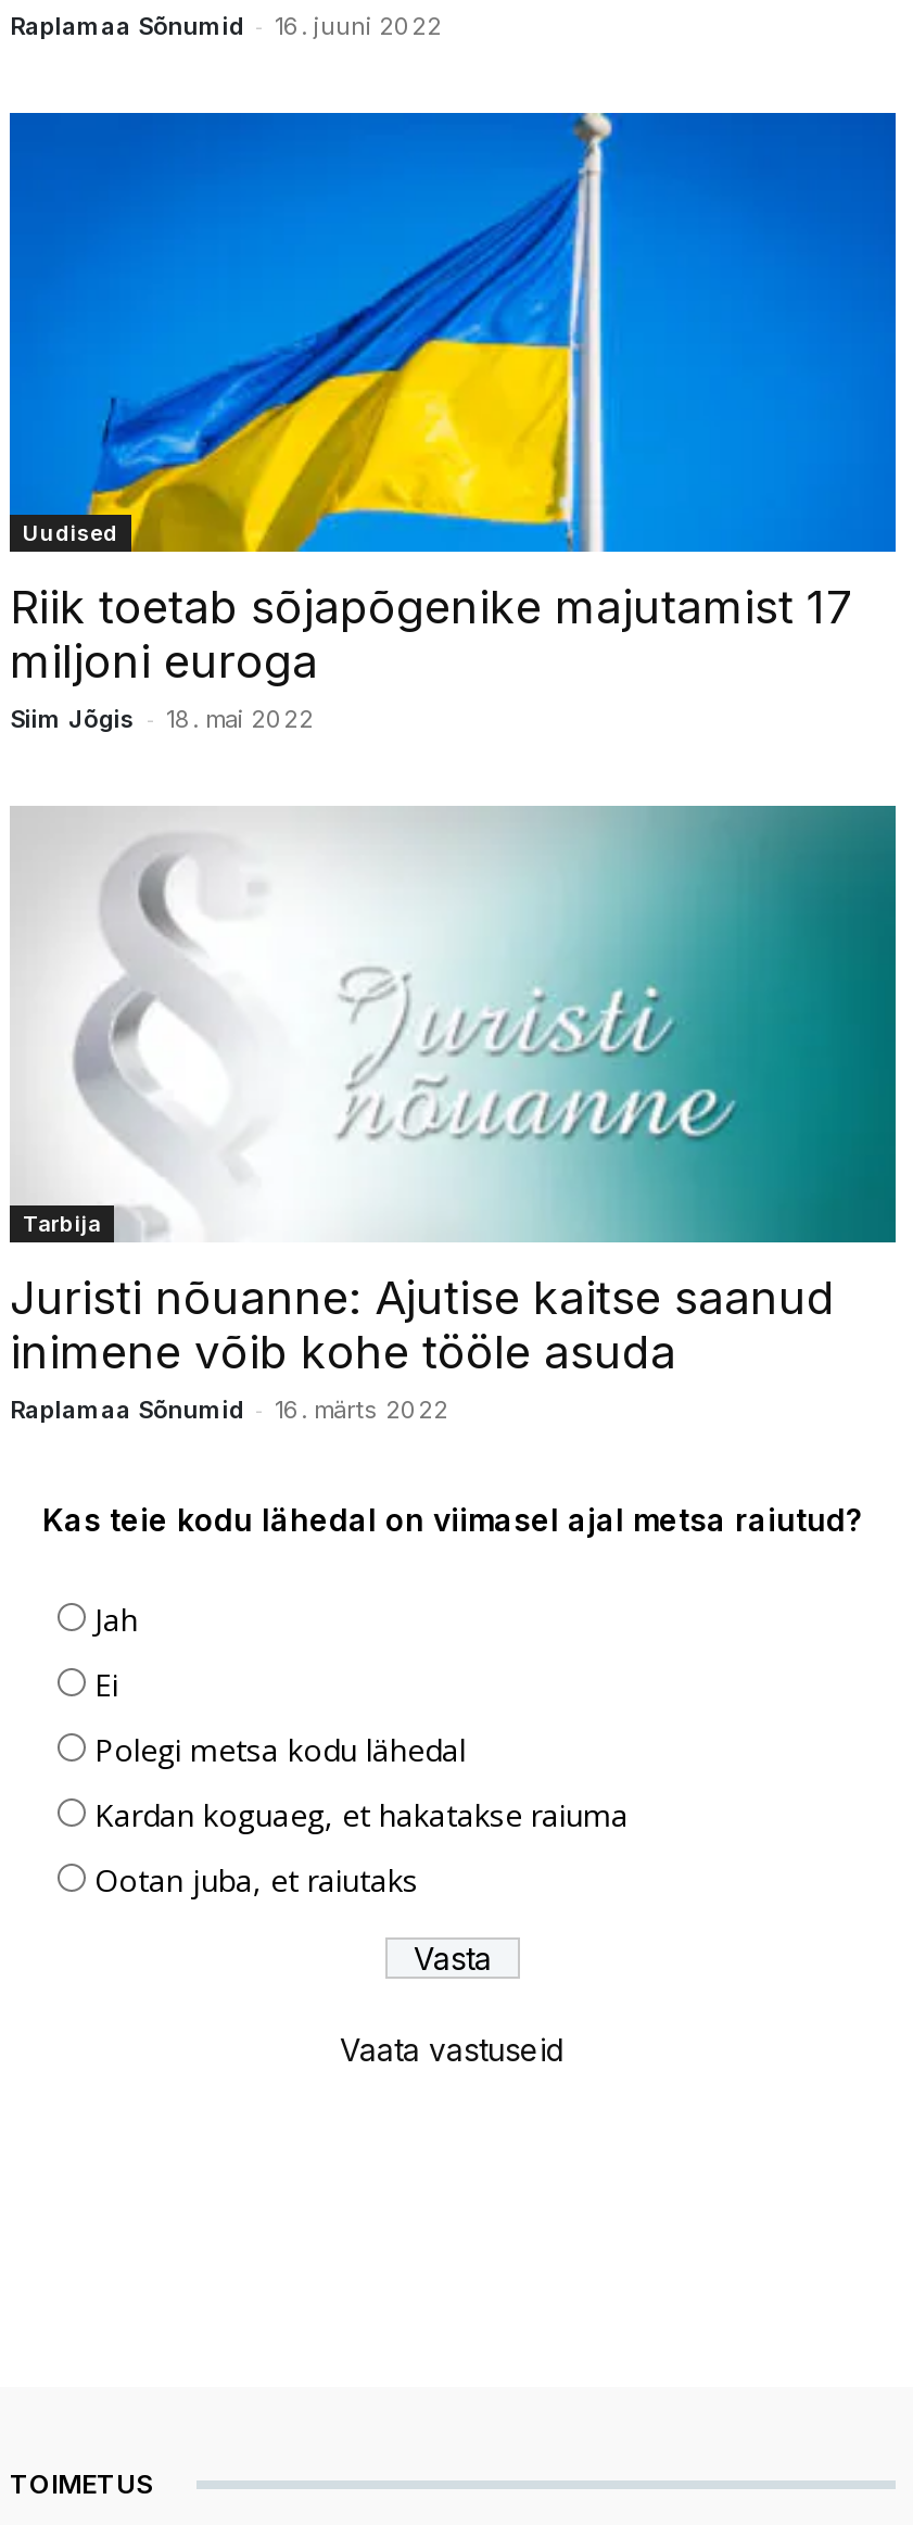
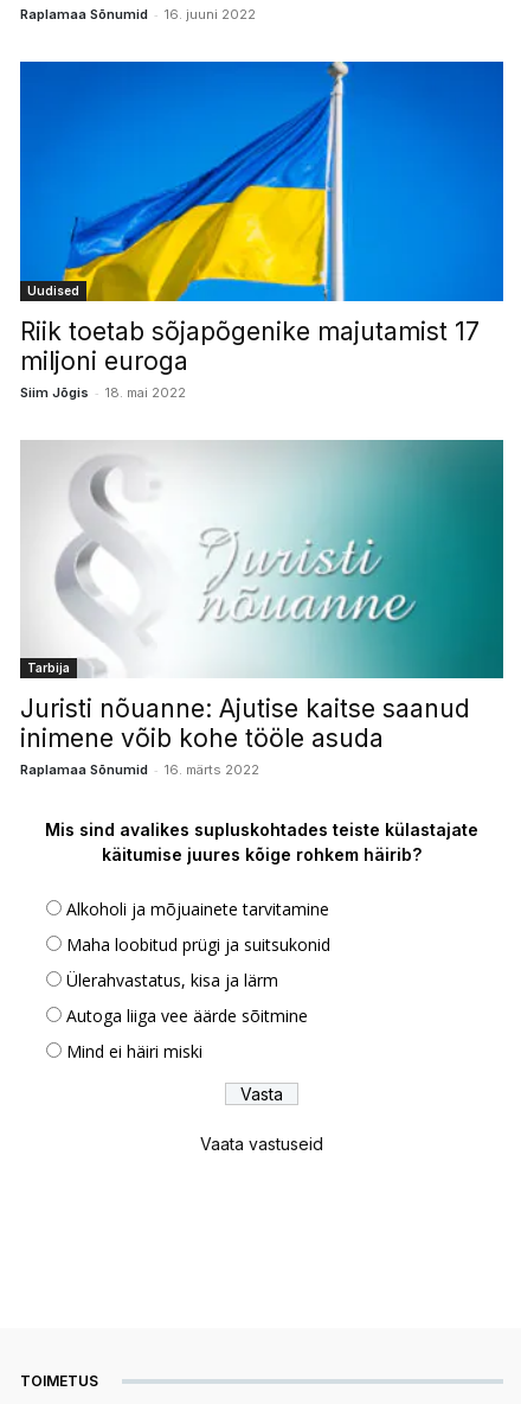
[42,1502,863,1538] Kas teie kodu lähedal on viimasel ajal metsa raiutud? -> [45,820,478,865] Mis sind avalikes supluskohtades teiste külastajate | käitumise juures kõige rohkem häirib?
[94,1599,138,1641] Jah -> [66,898,329,921] Alkoholi ja mõjuainete tarvitamine
[94,1664,118,1706] Ei -> [66,934,330,956] Maha loobitud prügi ja suitsukonid
[94,1730,466,1771] Polegi metsa kodu lähedal -> [66,969,278,992] Ülerahvastatus, kisa ja lärm
[94,1795,629,1836] Kardan koguaeg, et hakatakse raiuma -> [66,1005,308,1027] Autoga liiga vee äärde sõitmine
[94,1860,418,1901] Ootan juba, et raiutaks -> [66,1040,202,1063] Mind ei häiri miski

